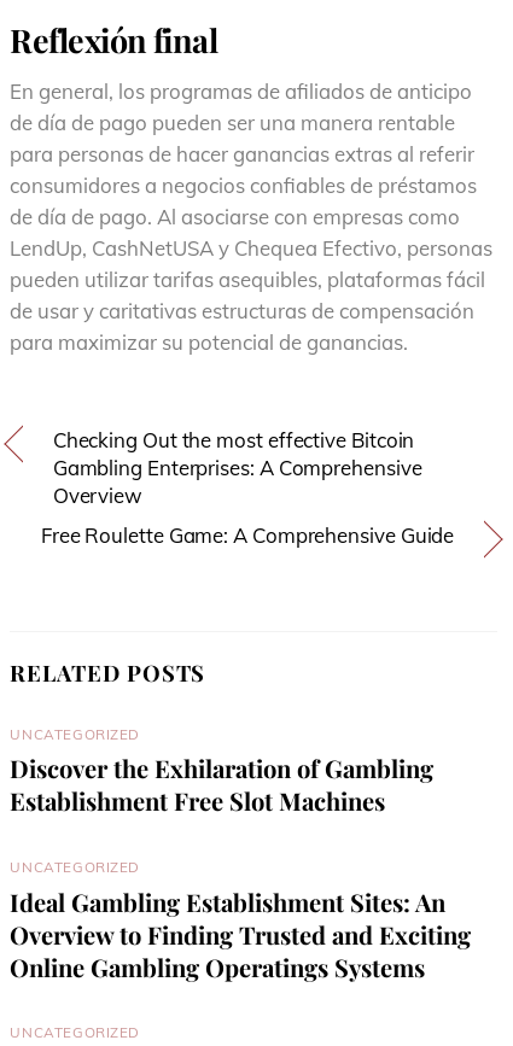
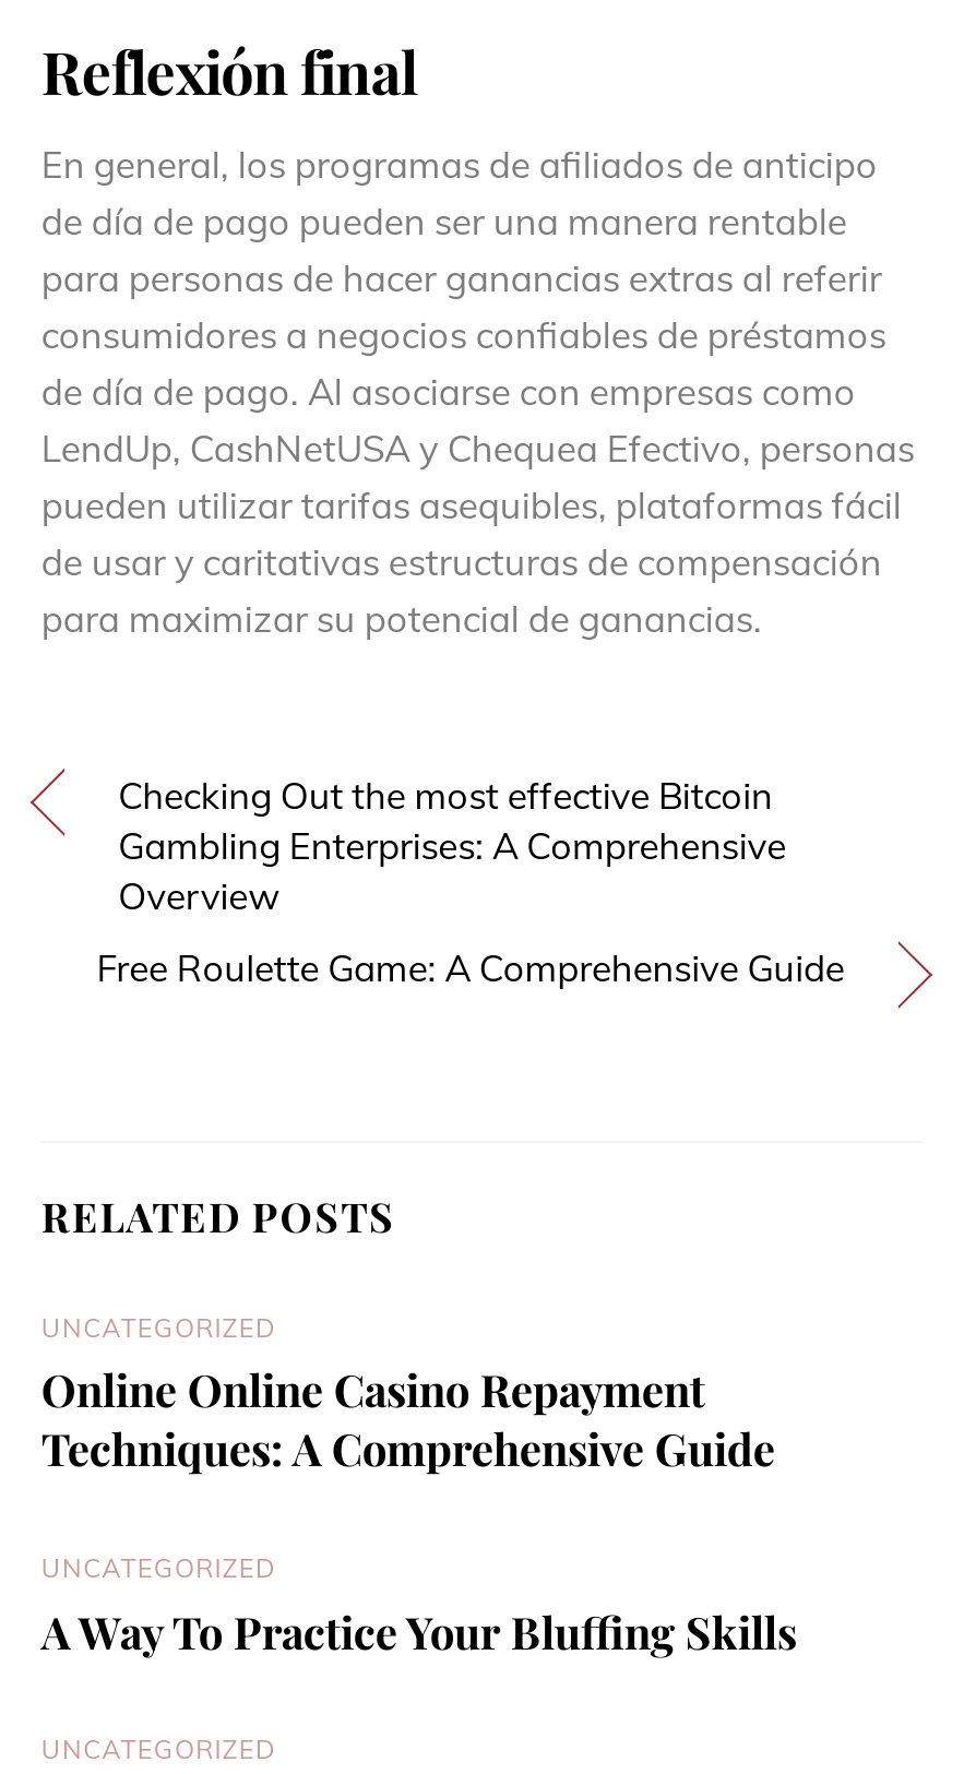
[10,752,434,817] Discover the Exhilaration of Gambling | Establishment Free Slot Machines -> [41,1360,775,1478] Online Online Casino Repayment | Techniques: A Comprehensive Guide
[10,885,471,983] Ideal Gambling Establishment Sites: An | Overview to Finding Trusted and Exciting | Online Gambling Operatings Systems -> [41,1601,797,1660] A Way To Practice Your Bluffing Skills

